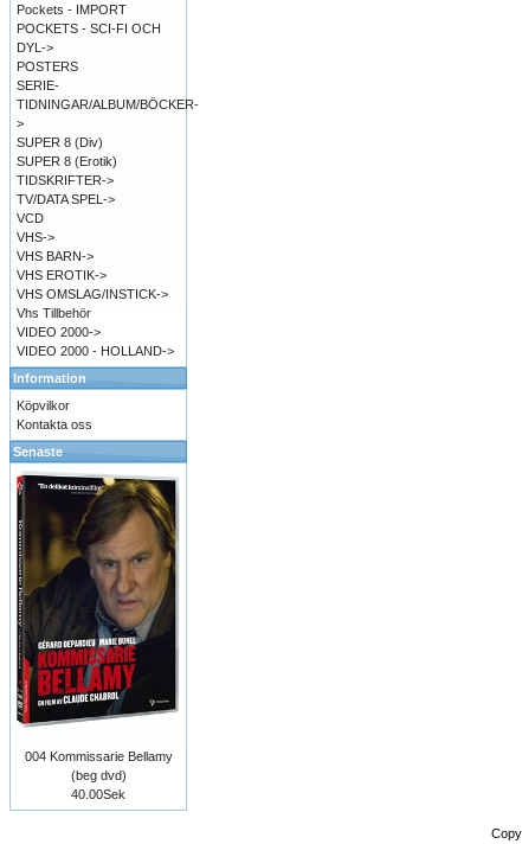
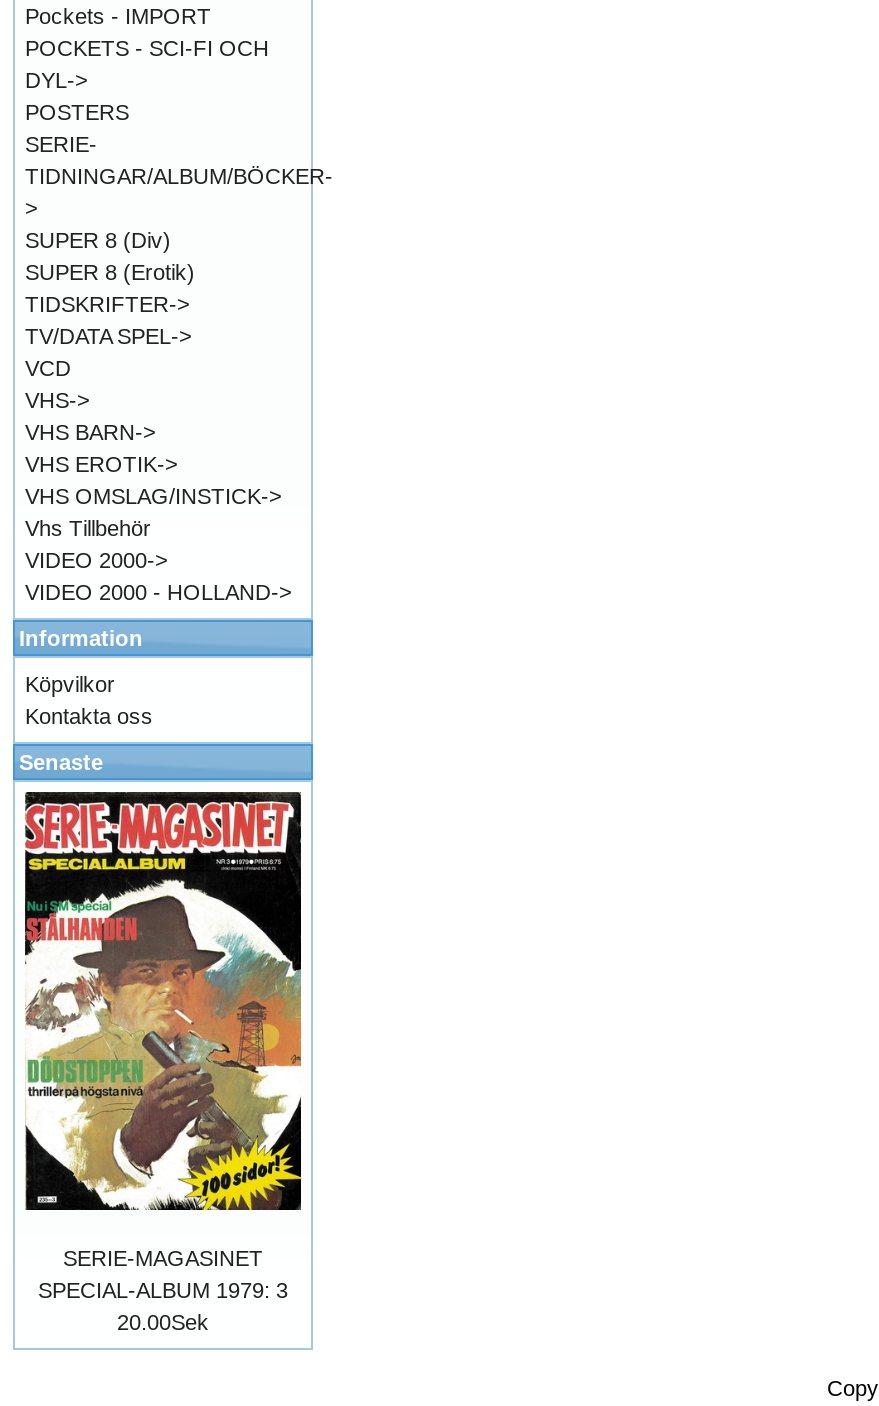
[15,469,180,802] [image] | 004 Kommissarie Bellamy | (beg dvd) | 40.00Sek -> [23,790,303,1335] [image] | SERIE-MAGASINET | SPECIAL-ALBUM 1979: 3 | 20.00Sek

